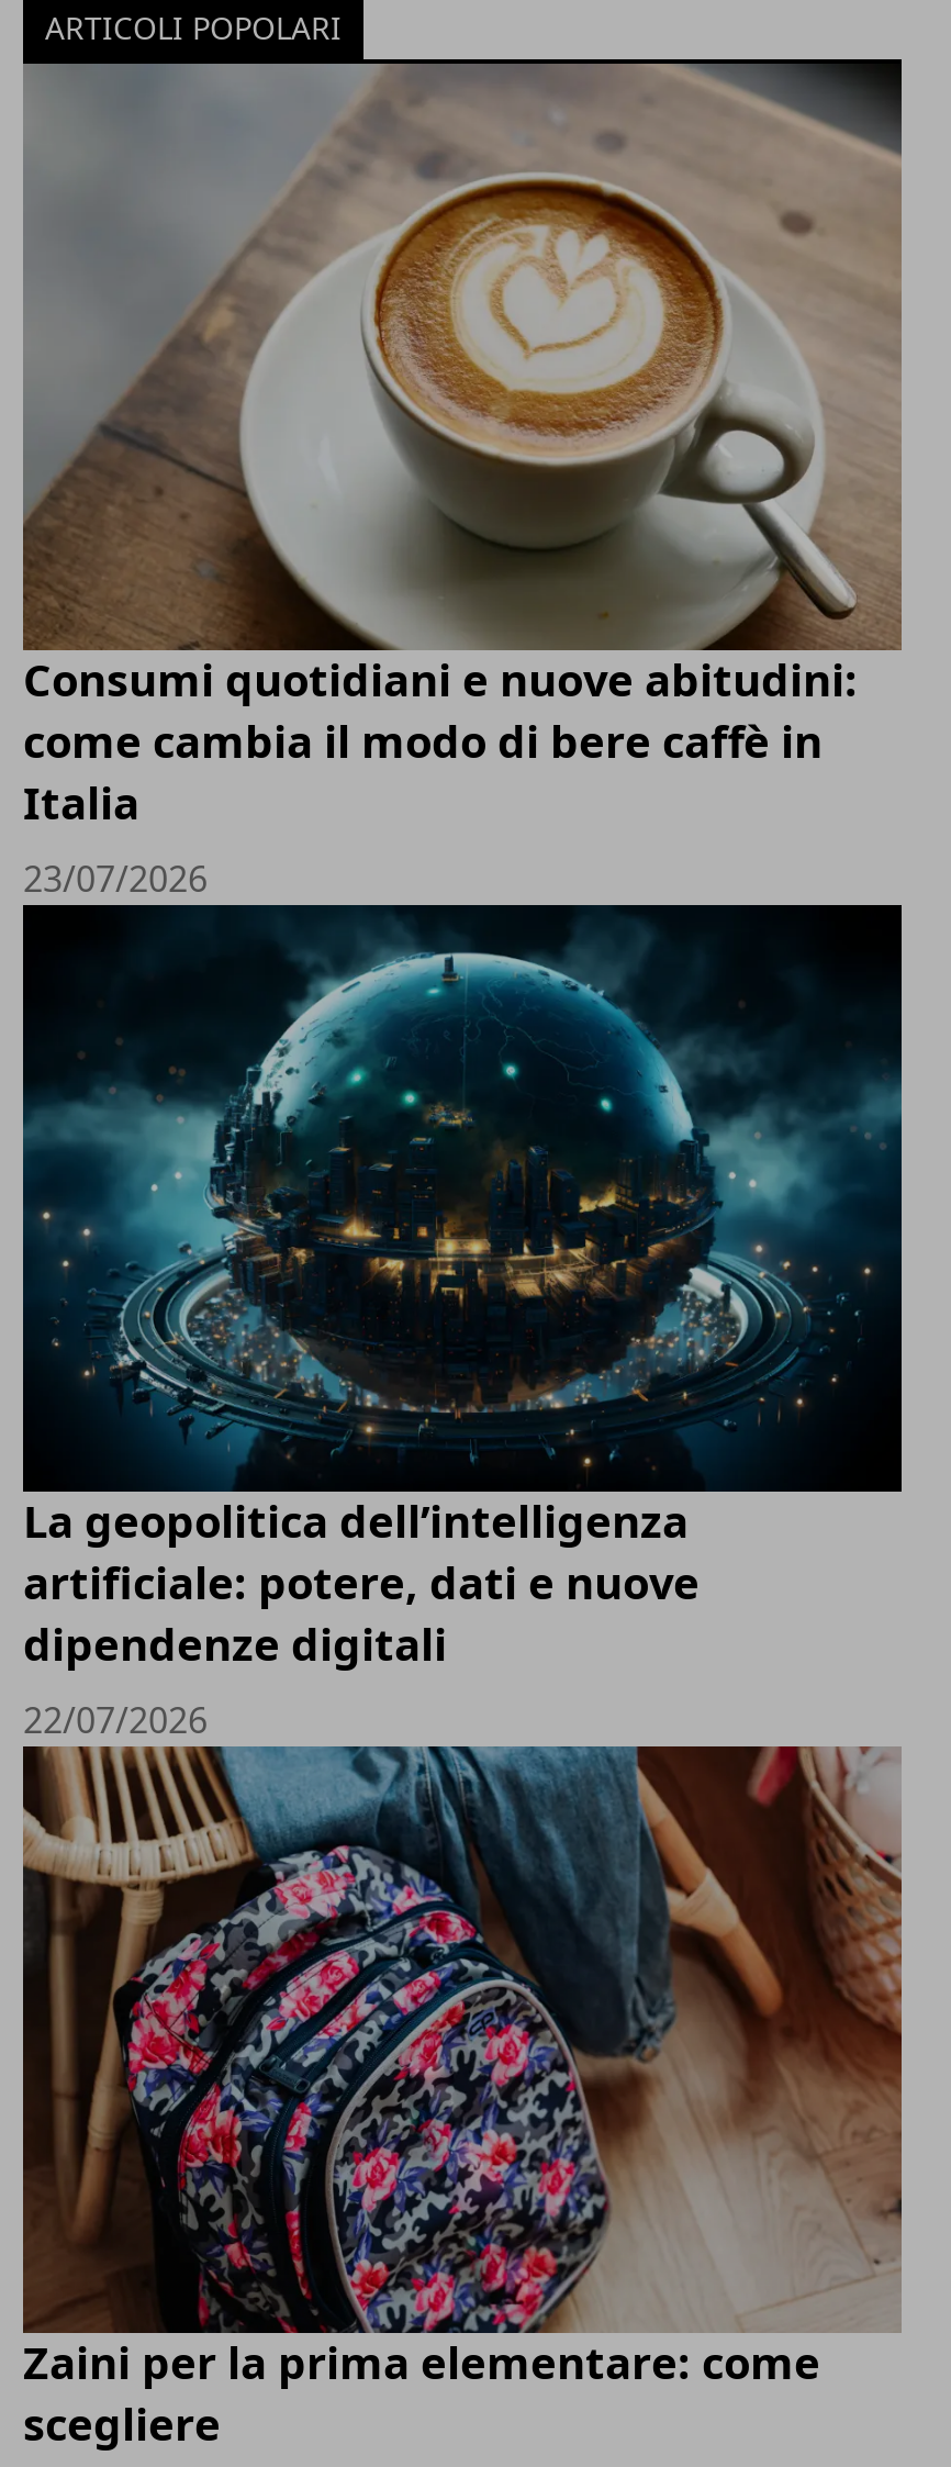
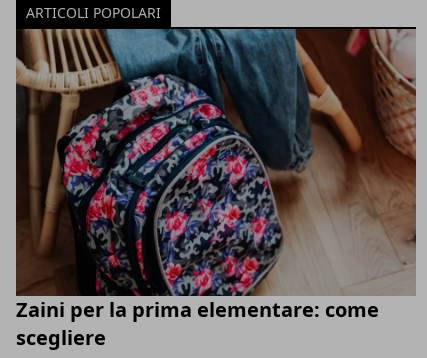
[23,62,904,903] [image] | Consumi quotidiani e nuove abitudini: | come cambia il modo di bere caffè in | Italia | 23/07/2026 -> none
[21,903,904,1745] [image] | La geopolitica dell’intelligenza | artificiale: potere, dati e nuove | dipendenze digitali | 22/07/2026 -> none

